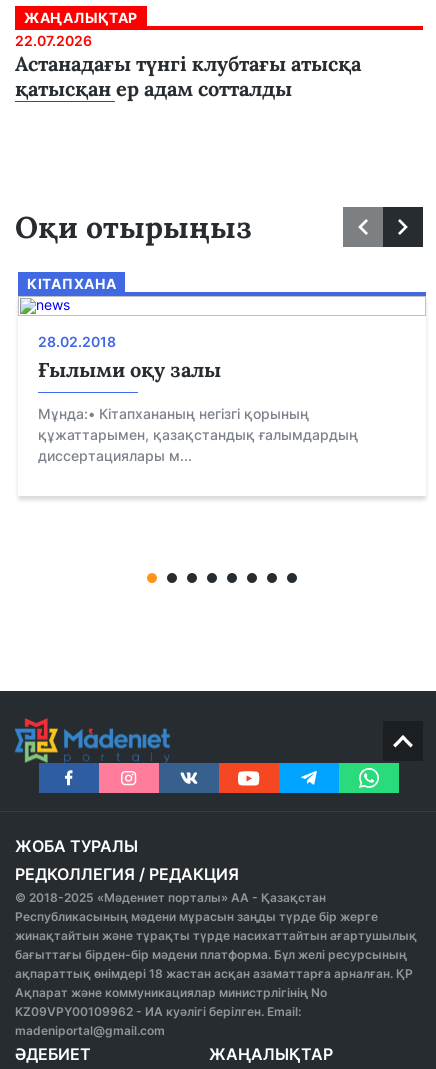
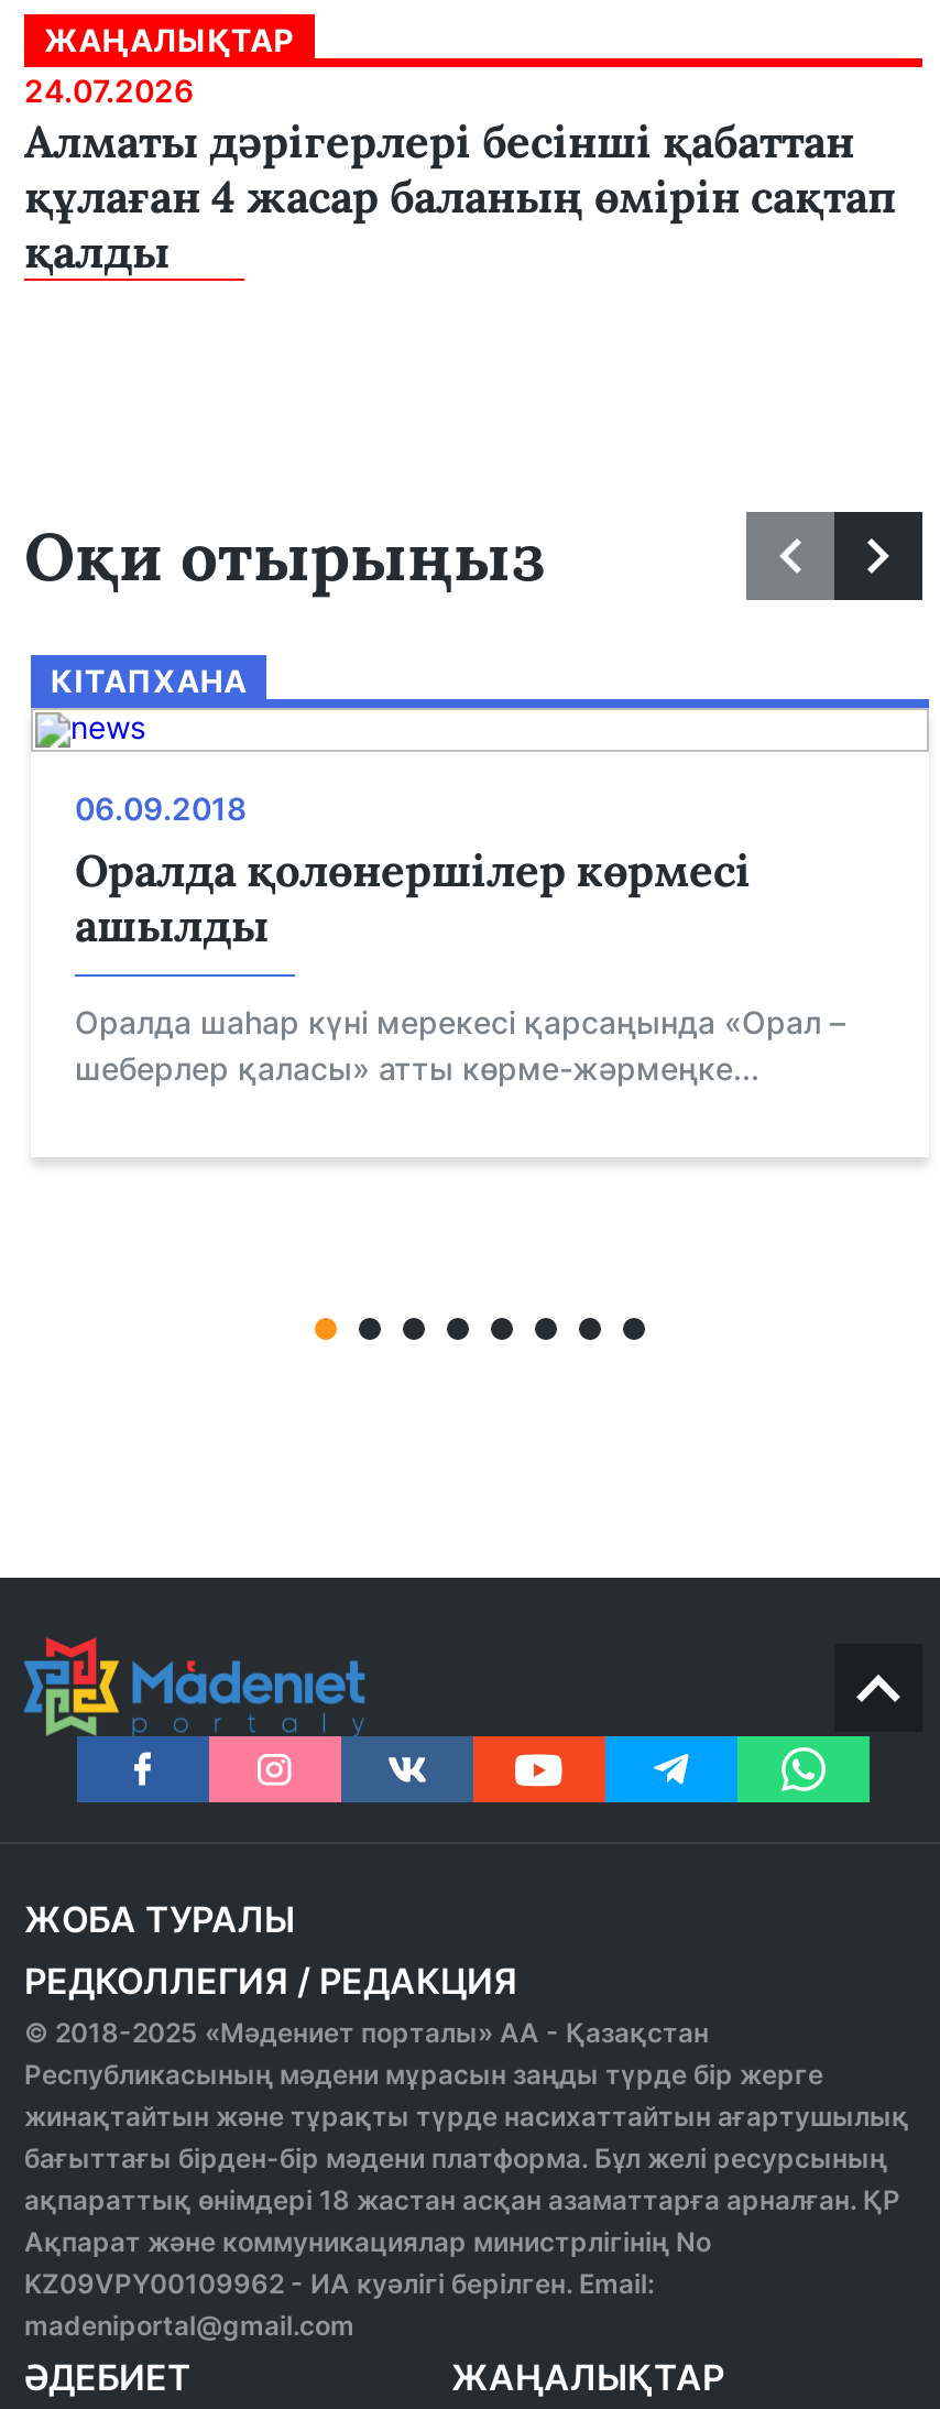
[15,32,361,101] 22.07.2026 | Астанадағы түнгі клубтағы атысқа | қатысқан ер адам сотталды -> [24,73,896,280] 24.07.2026 | Алматы дәрігерлері бесінші қабаттан | құлаған 4 жасар баланың өмірін сақтап | қалды
[38,333,221,382] 28.02.2018 | Ғылыми оқу залы -> [75,791,751,953] 06.09.2018 | Оралда қолөнершілер көрмесі | ашылды
[38,405,358,464] Мұнда:• Кітапхананың негізгі қорының | құжаттарымен, қазақстандық ғалымдардың | диссертациялары м... -> [75,1004,845,1088] Оралда шаһар күні мерекесі қарсаңында «Орал – | шеберлер қаласы» атты көрме-жәрмеңке...

